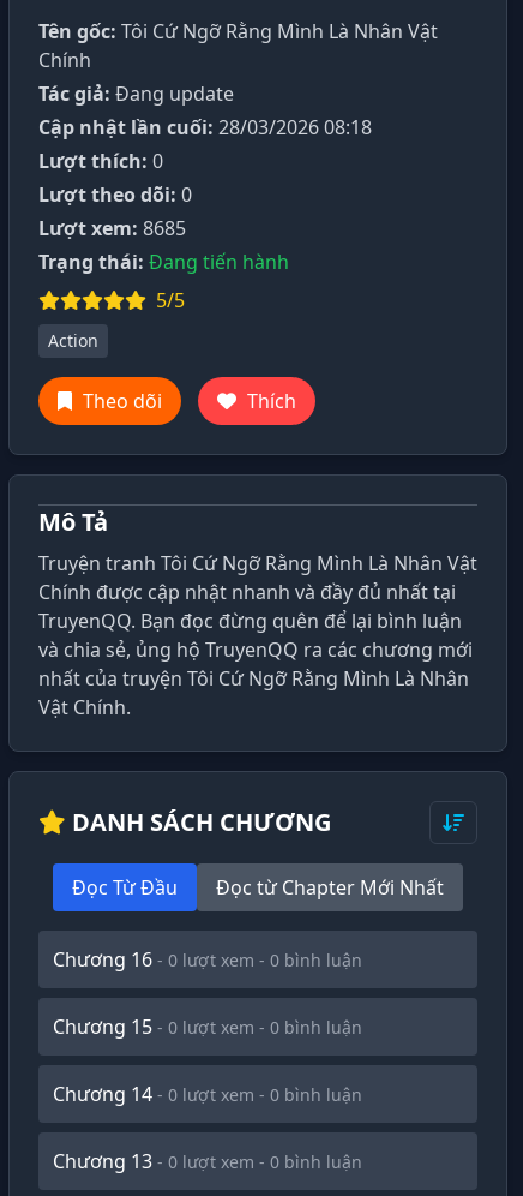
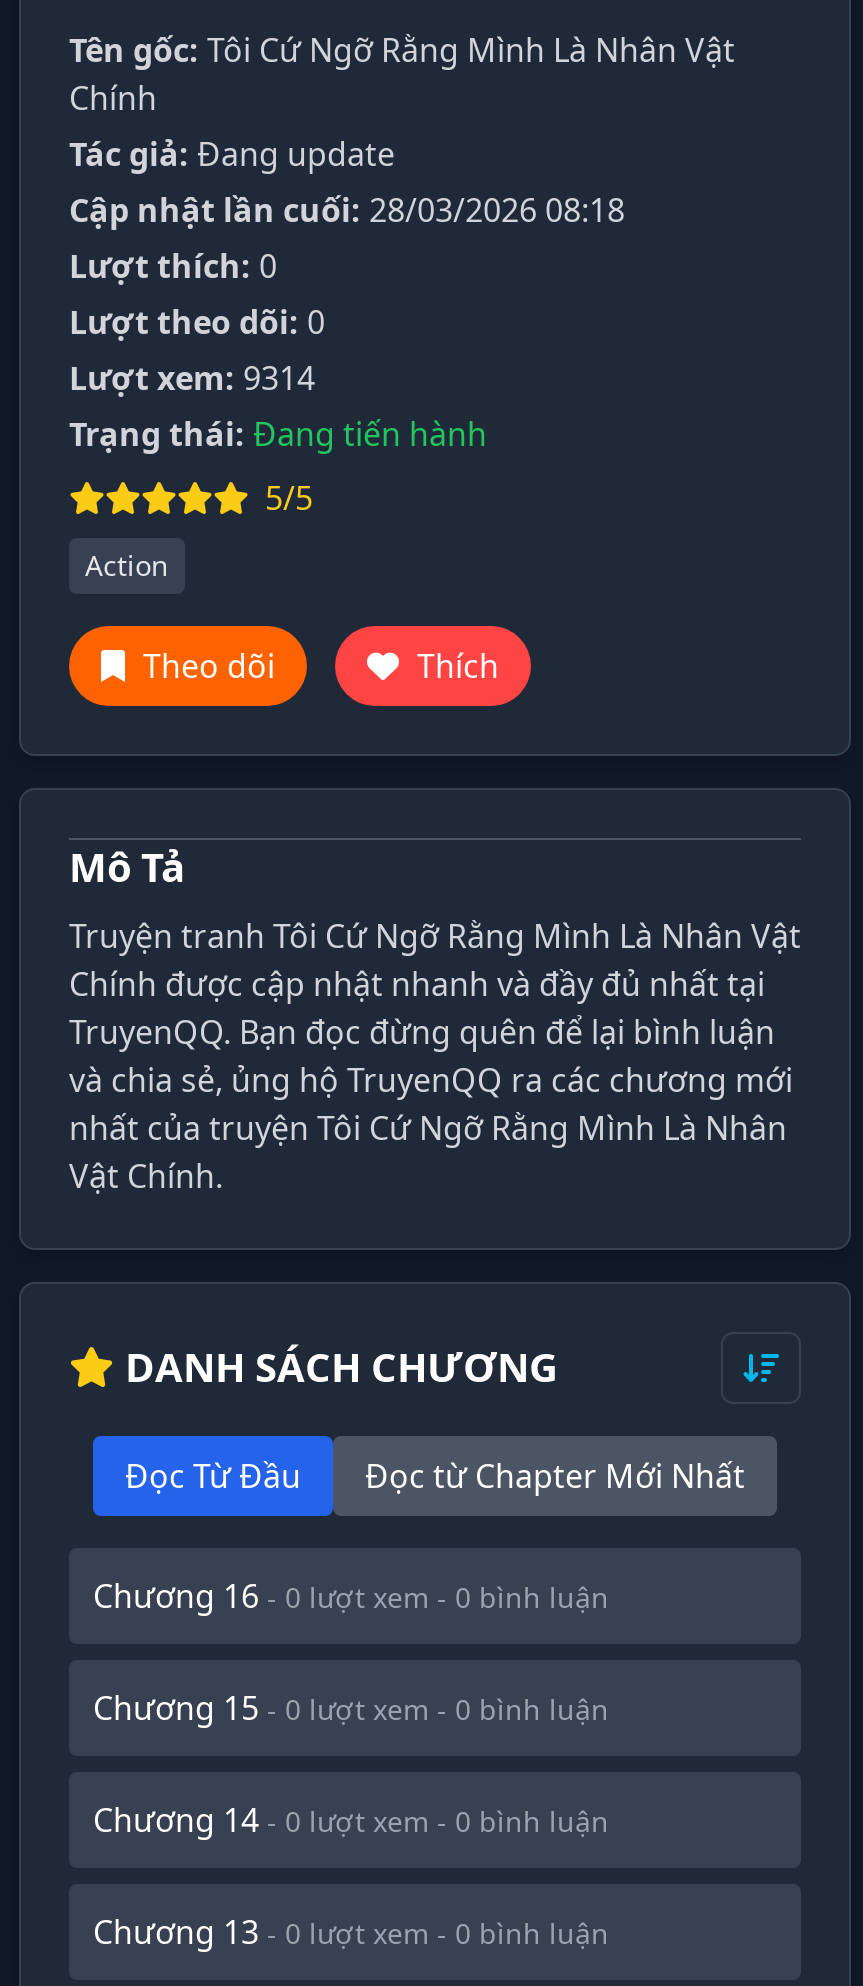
[38,215,186,241] Lượt xem: 8685 -> [69,356,315,400] Lượt xem: 9314

